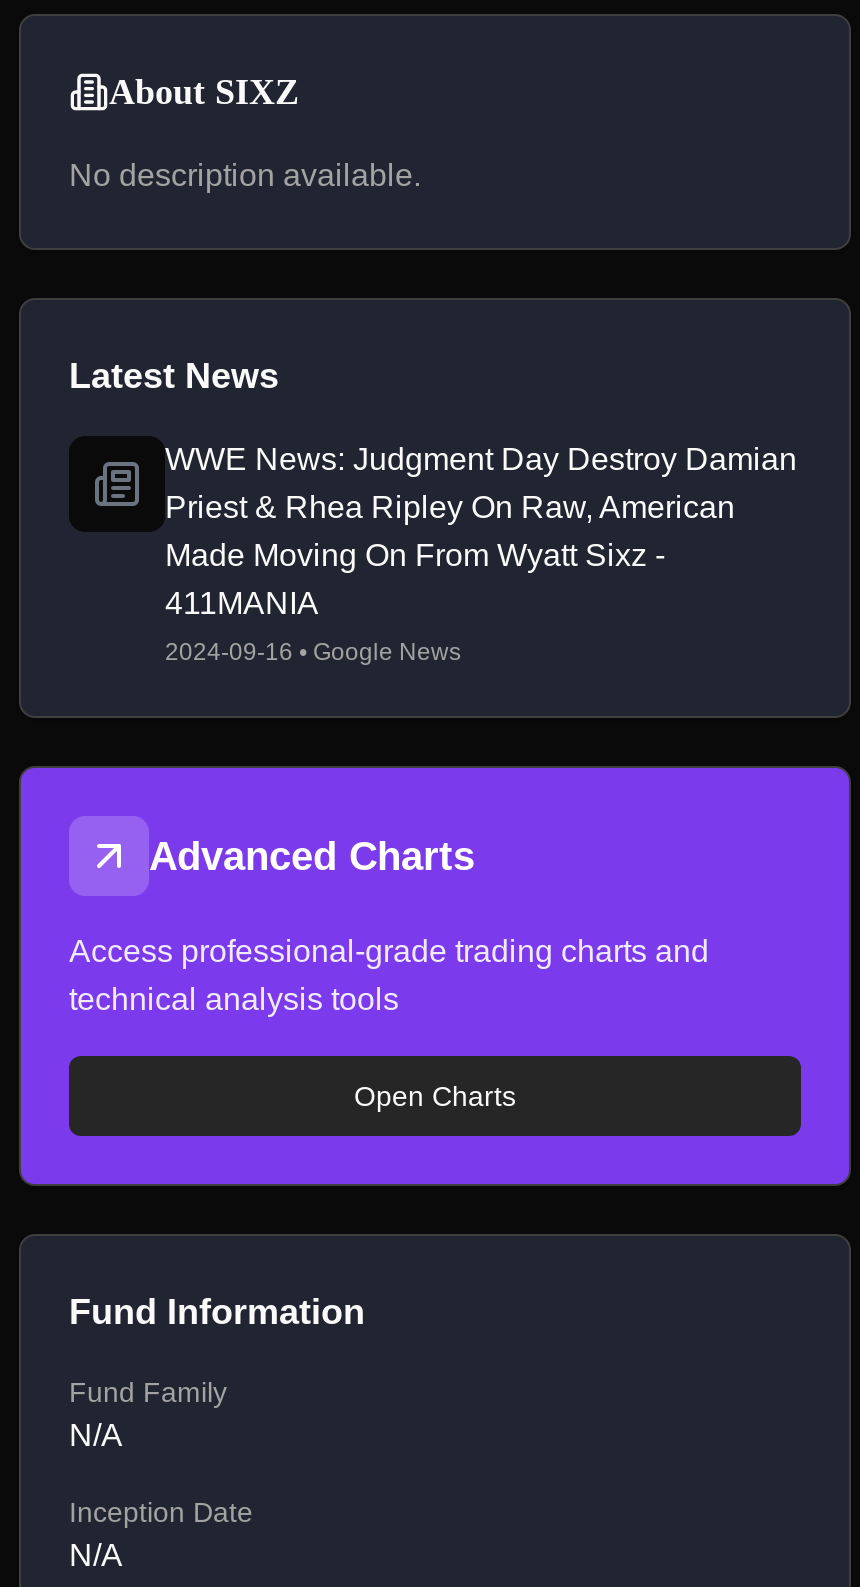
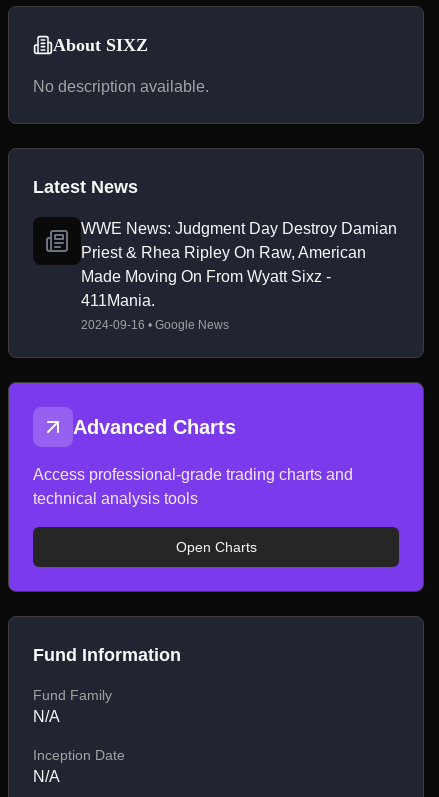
[165,586,319,620] 411MANIA -> [81,292,155,309] 411Mania.

